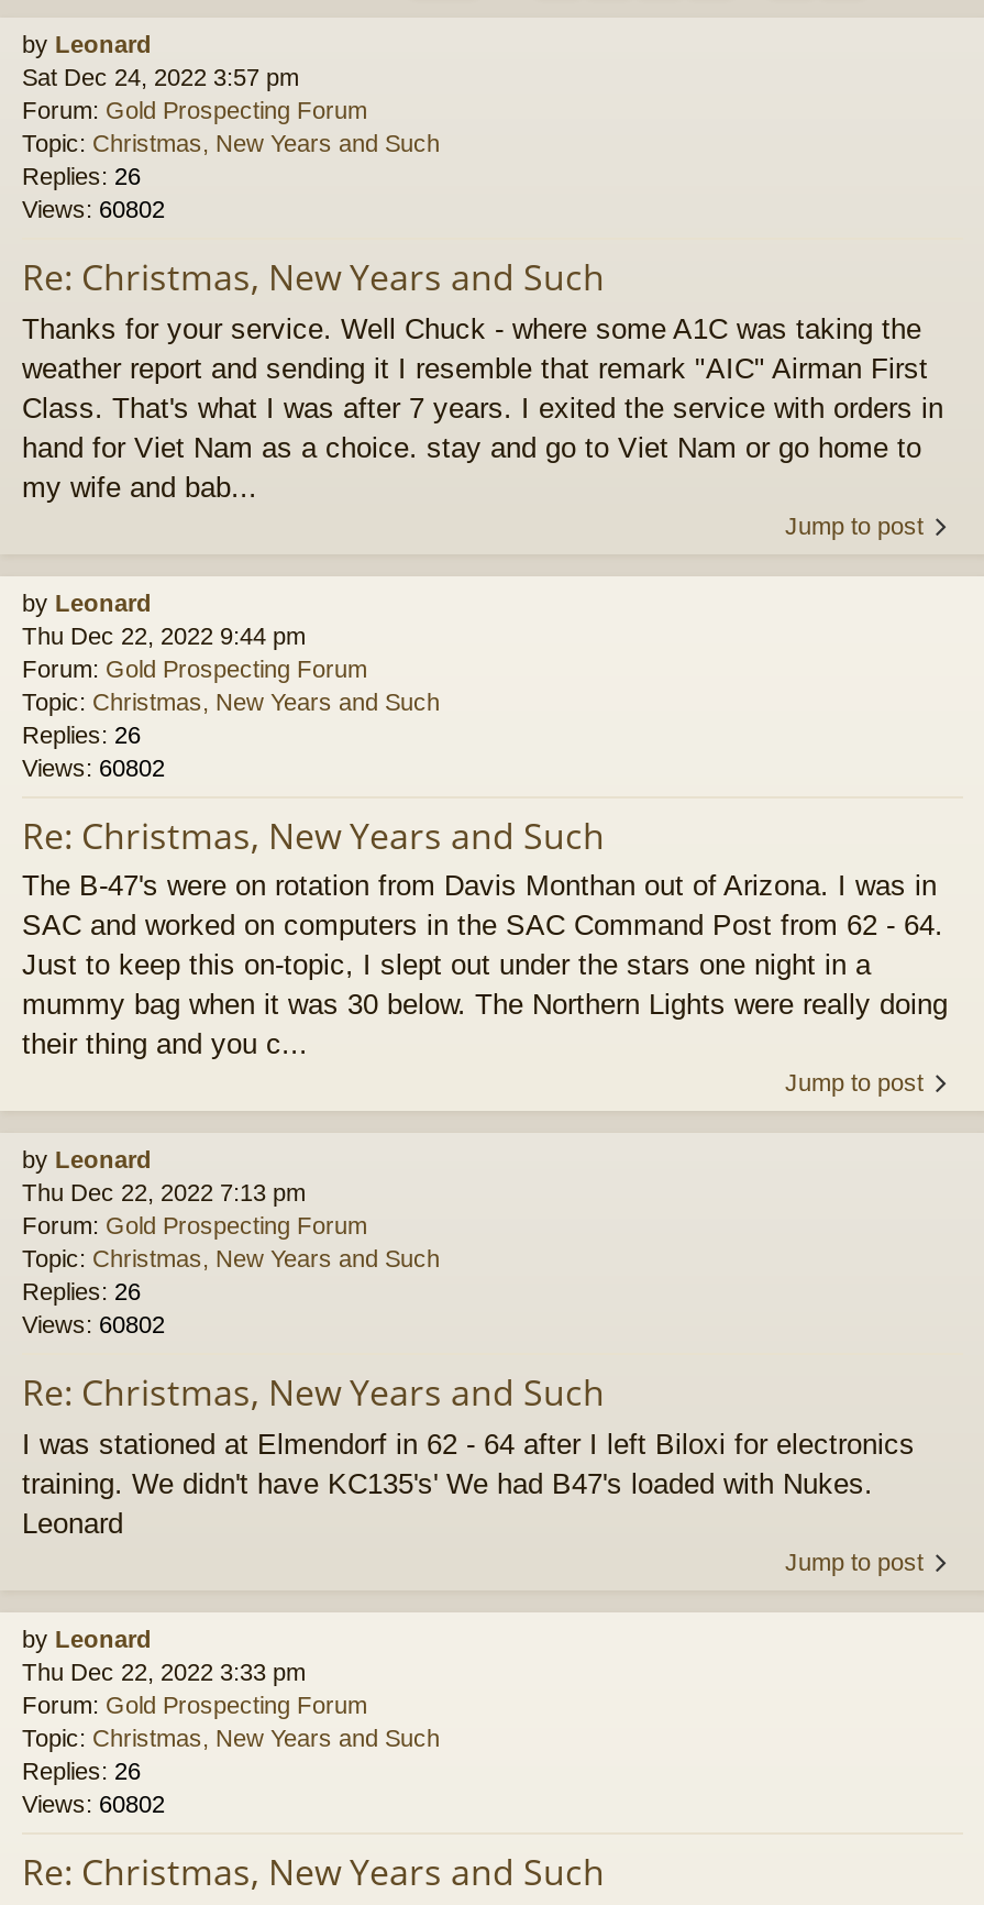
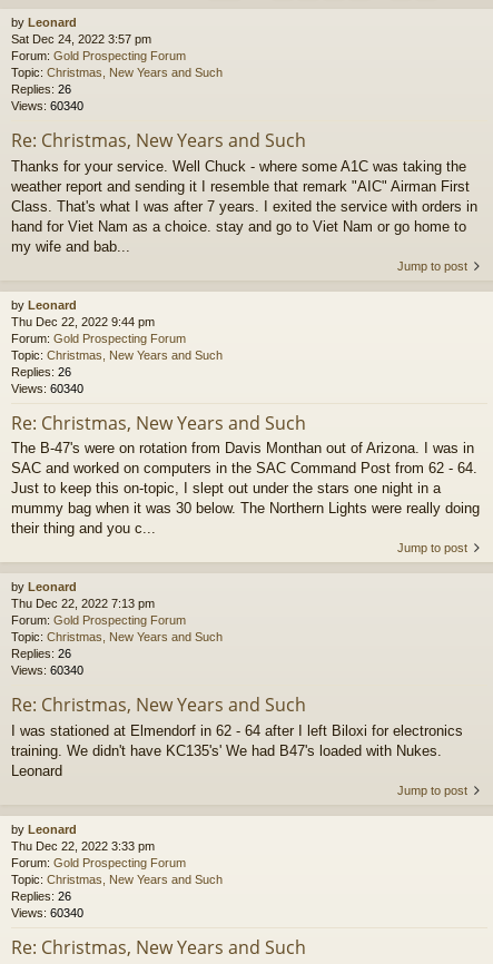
[22,195,165,222] Views: 60802 -> [11,99,83,112] Views: 60340
[22,754,165,780] Views: 60802 -> [11,381,83,395] Views: 60340
[22,1312,165,1338] Views: 60802 -> [11,664,83,677] Views: 60340
[22,1791,165,1817] Views: 60802 -> [11,906,83,920] Views: 60340

